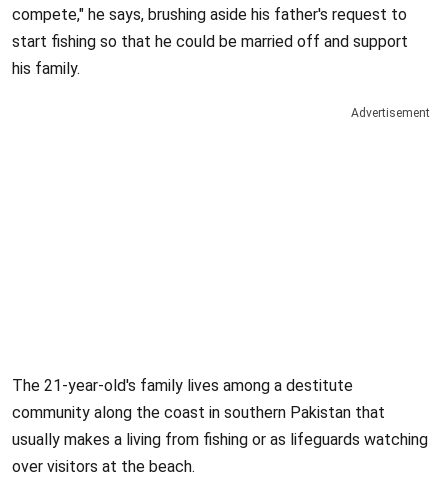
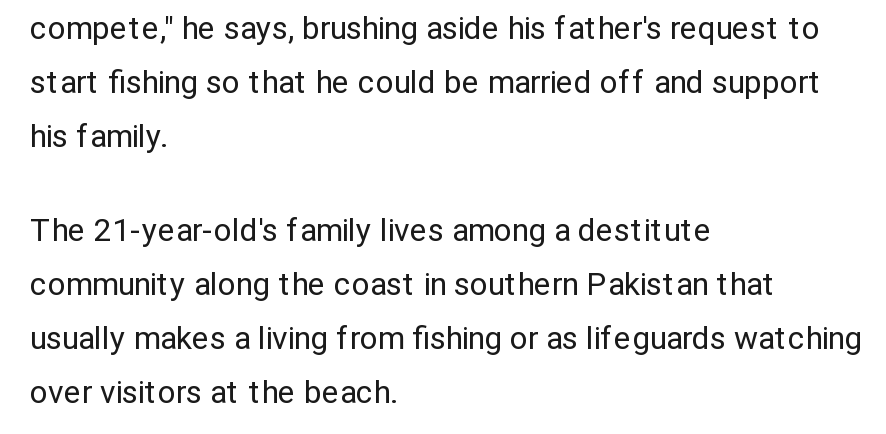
[351,106,430,120] Advertisement -> none

